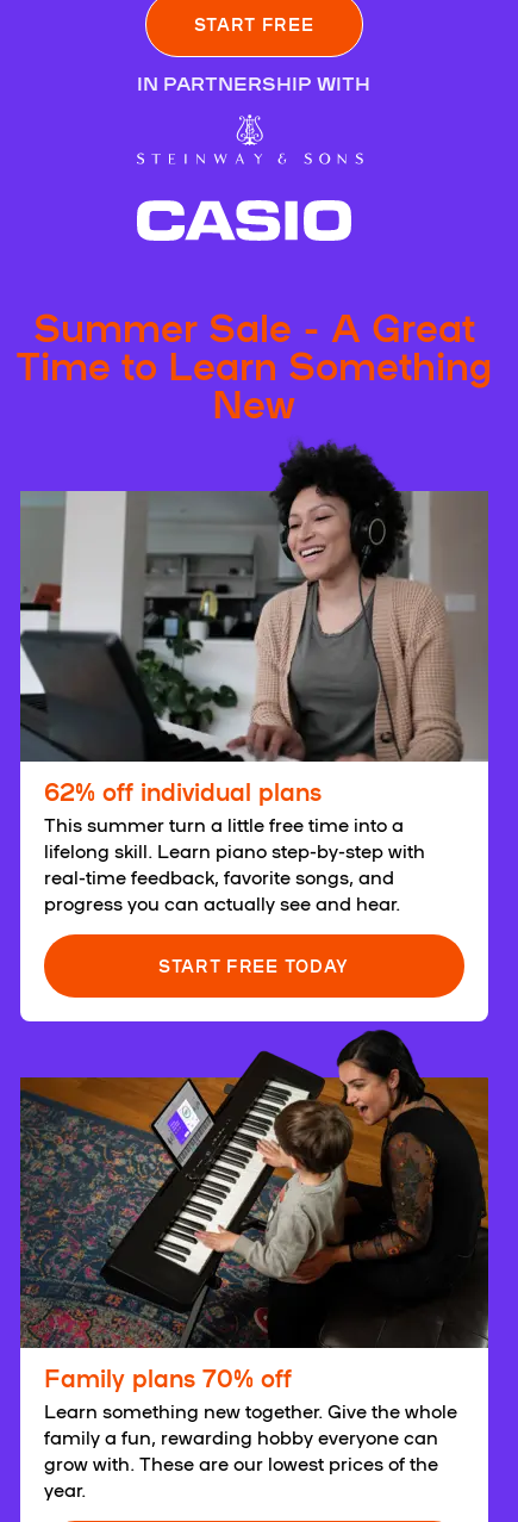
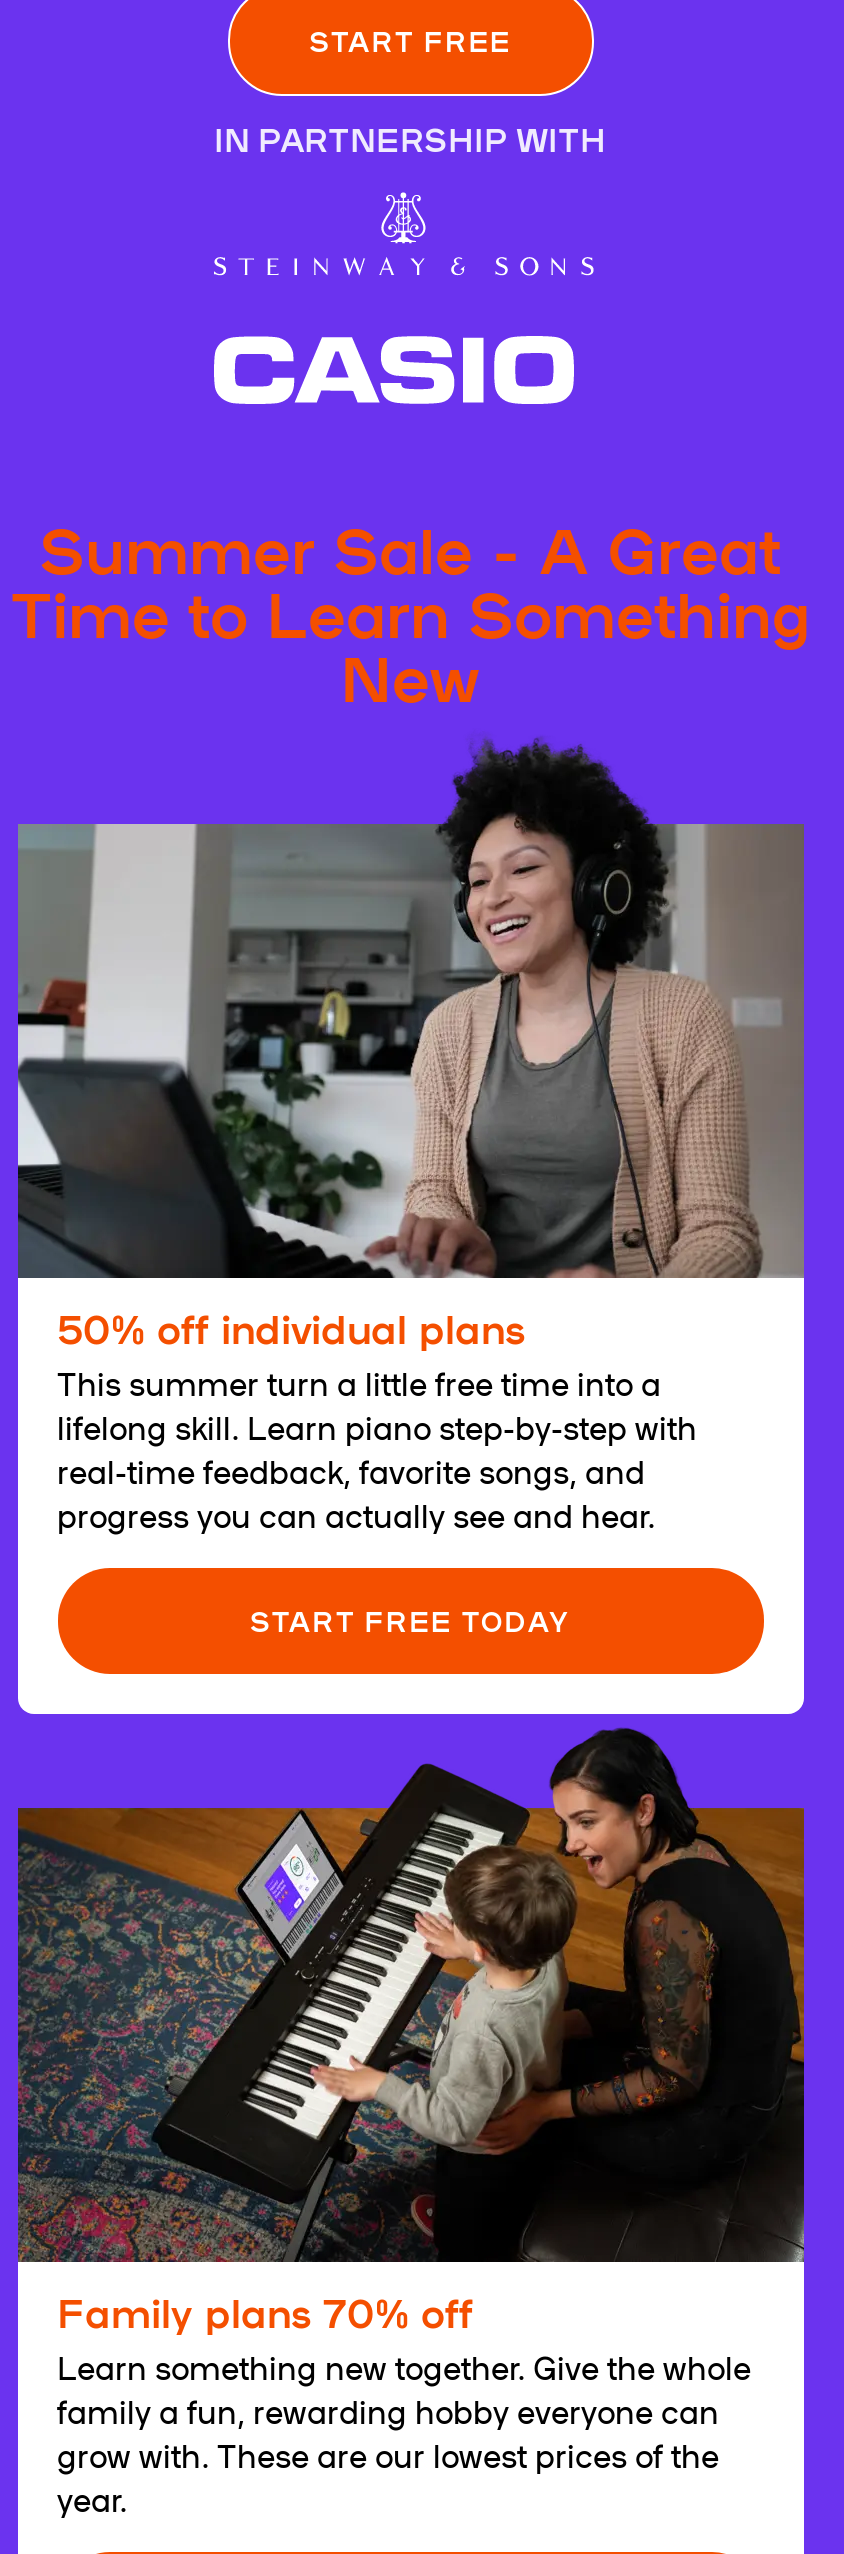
[43,773,321,806] 62% off individual plans -> [57,1297,525,1353] 50% off individual plans

